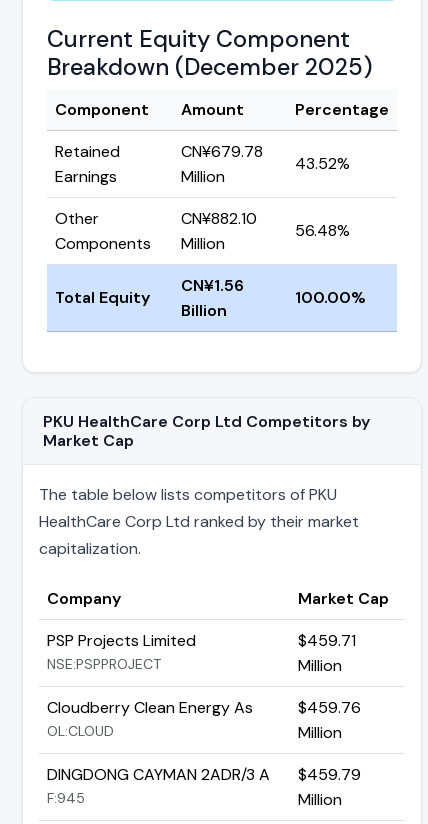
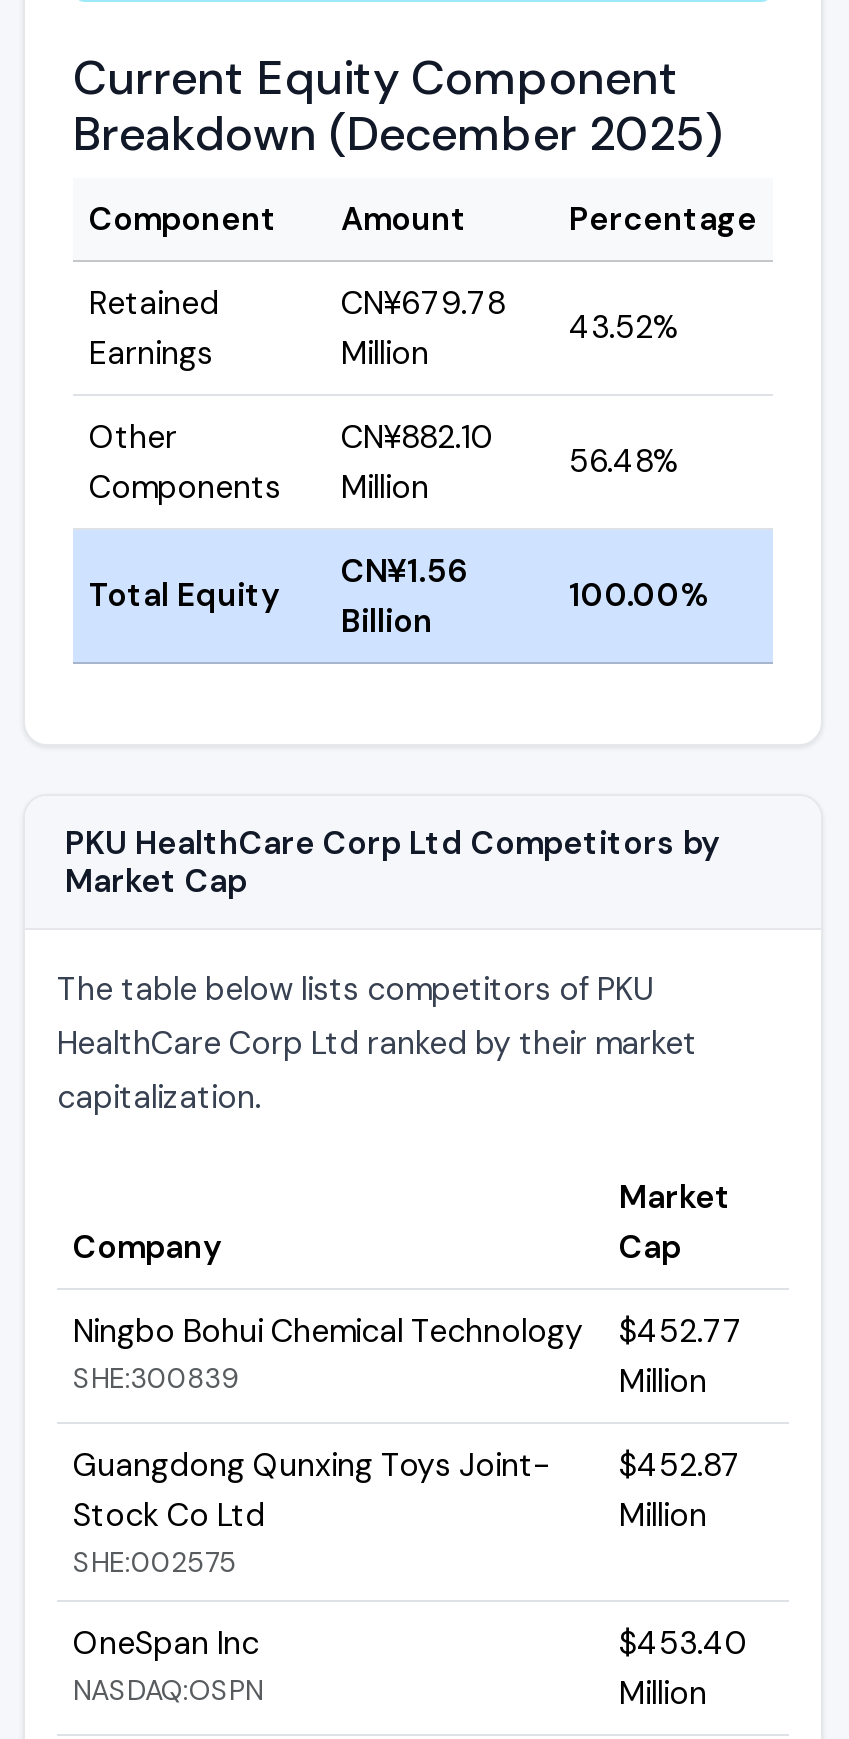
[47,630,196,673] PSP Projects Limited | NSE:PSPPROJECT -> [73,1310,583,1396] Ningbo Bohui Chemical Technology | SHE:300839
[298,630,356,651] $459.71 -> [619,1310,743,1352] $452.77
[47,697,253,740] Cloudberry Clean Energy As | OL:CLOUD -> [73,1444,549,1580] Guangdong Qunxing Toys Joint- | Stock Co Ltd | SHE:002575
[298,697,361,718] $459.76 -> [619,1444,741,1486] $452.87
[47,764,270,807] DINGDONG CAYMAN 2ADR/3 A | F:945 -> [73,1622,263,1708] OneSpan Inc | NASDAQ:OSPN
[298,764,361,785] $459.79 -> [619,1622,747,1664] $453.40

